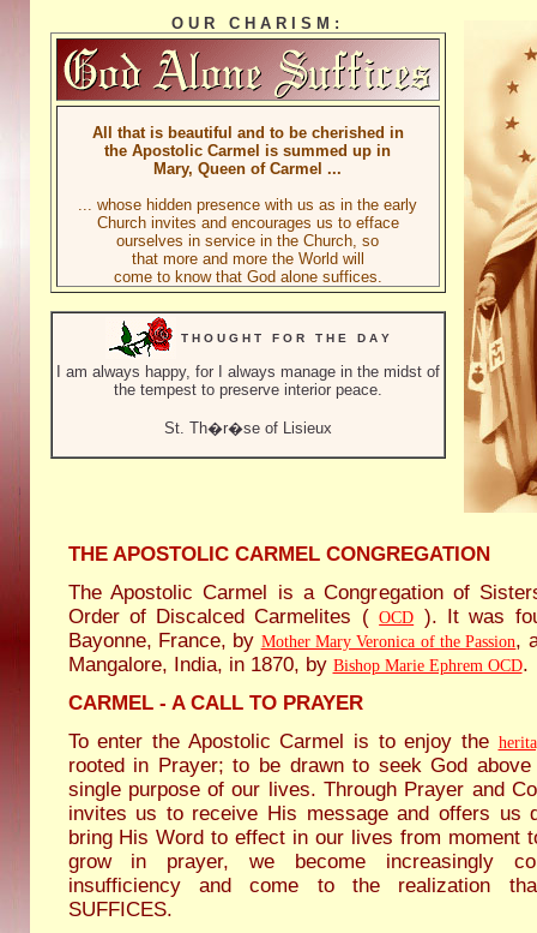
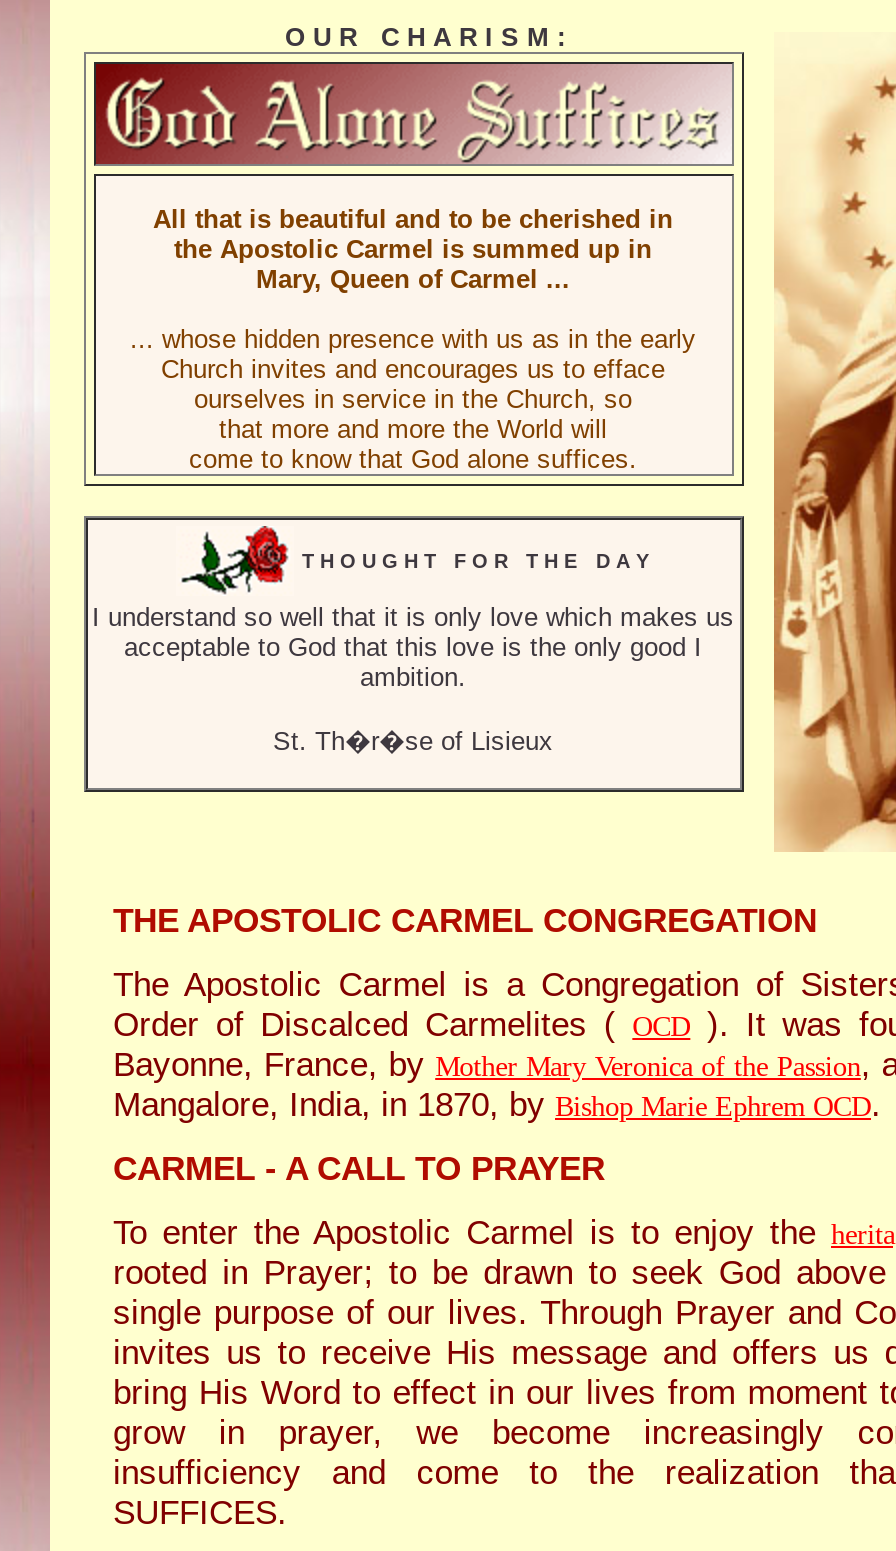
[56,363,439,399] I am always happy, for I always manage in the midst of | the tempest to preserve interior peace. -> [92,602,734,692] I understand so well that it is only love which makes us | acceptable to God that this love is the only good I | ambition.

